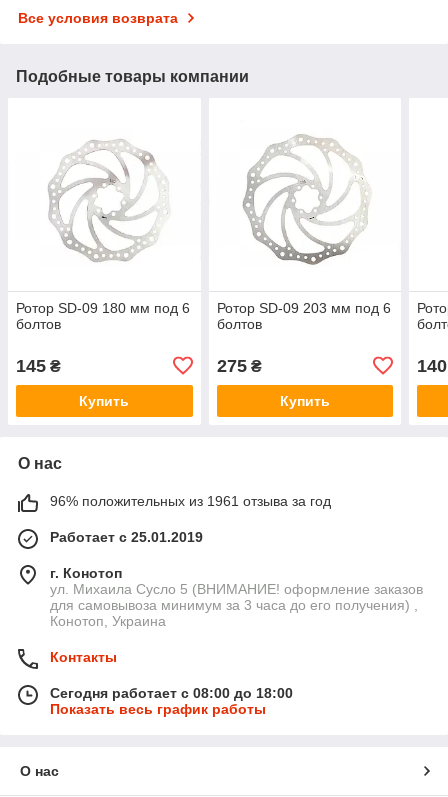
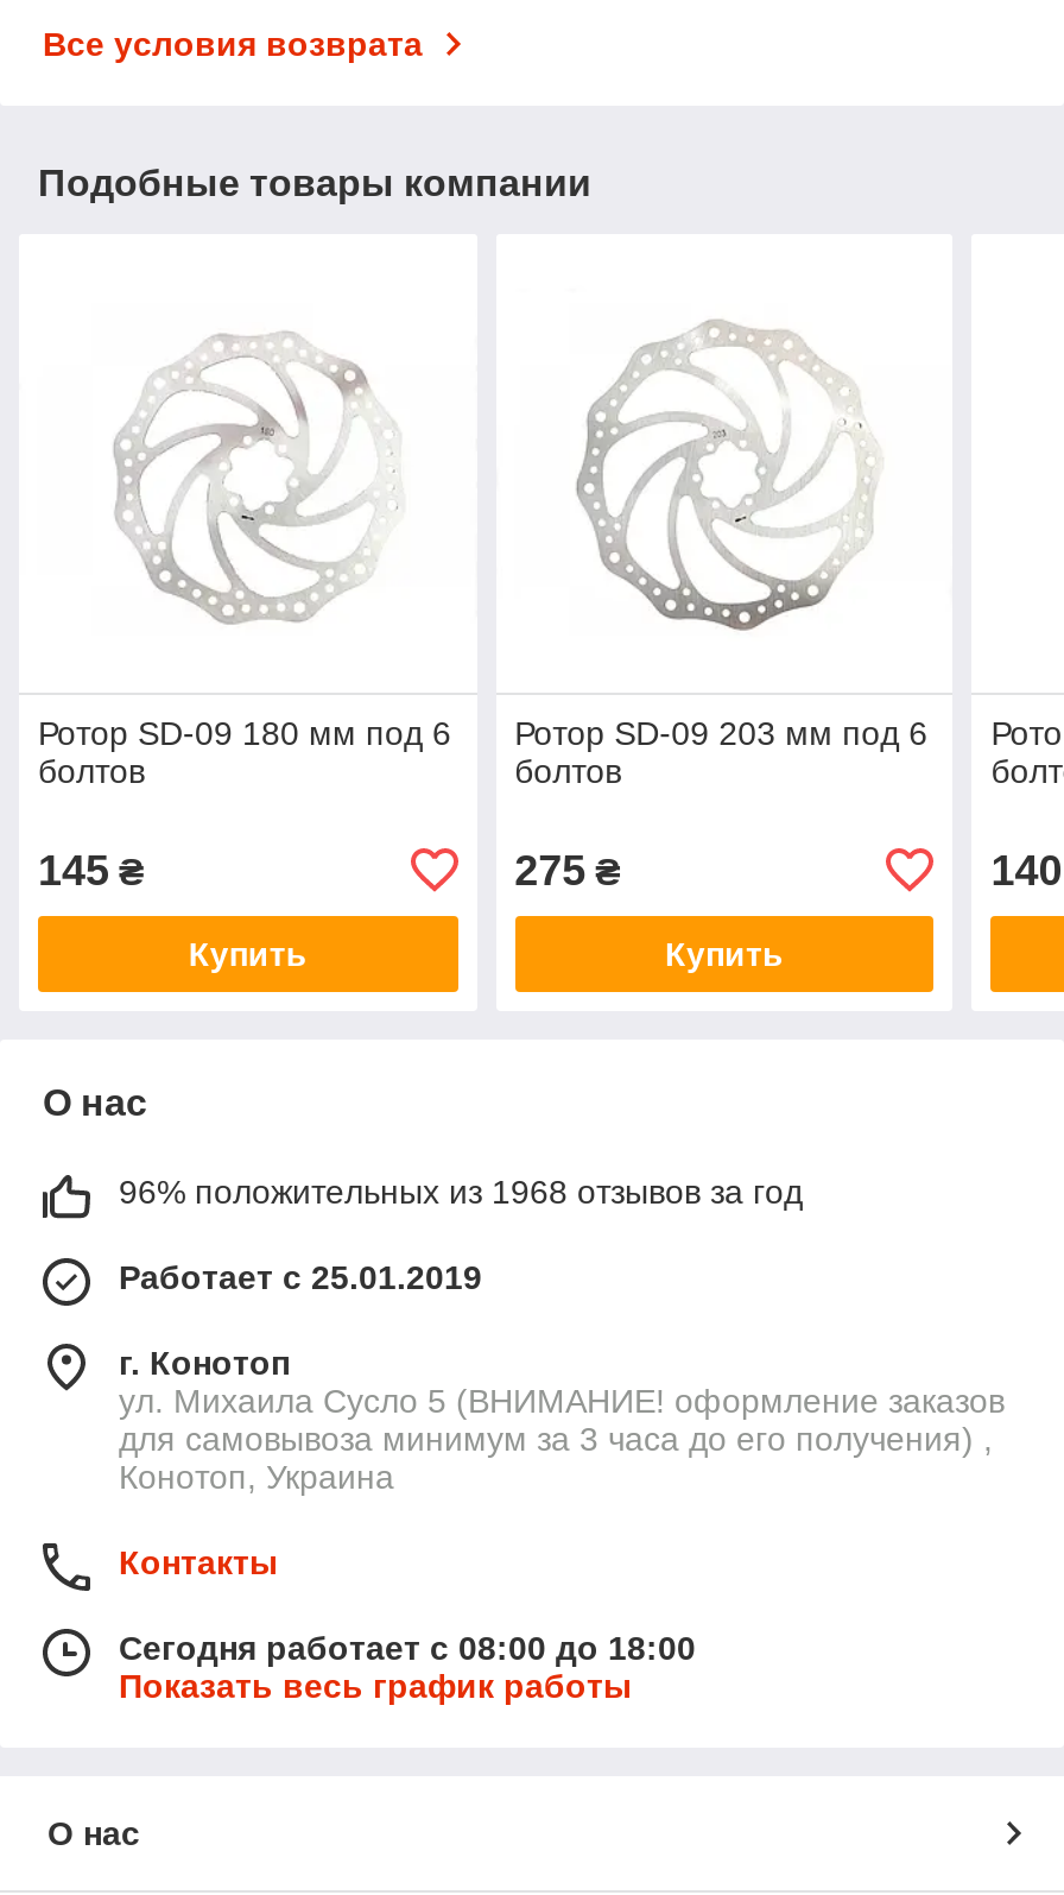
[50,493,331,509] 96% положительных из 1961 отзыва за год -> [119,1172,803,1210] 96% положительных из 1968 отзывов за год

